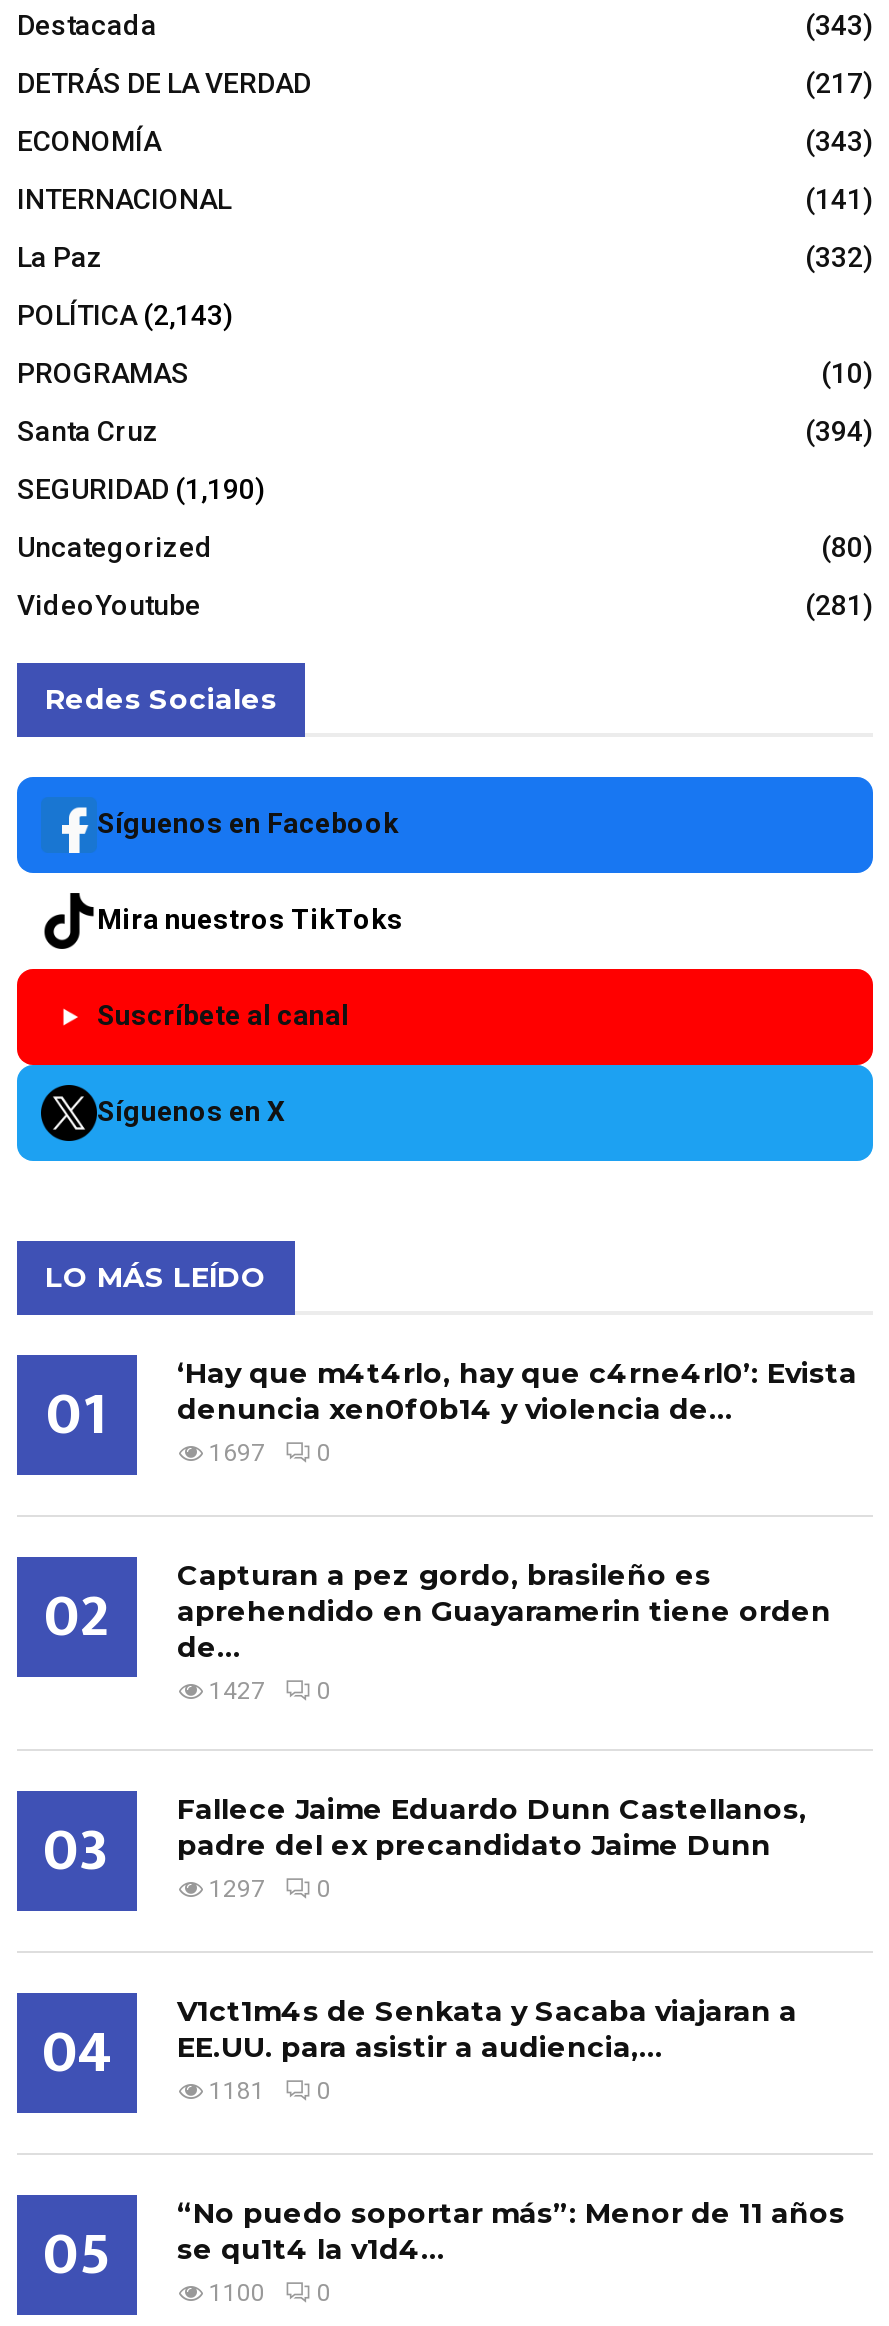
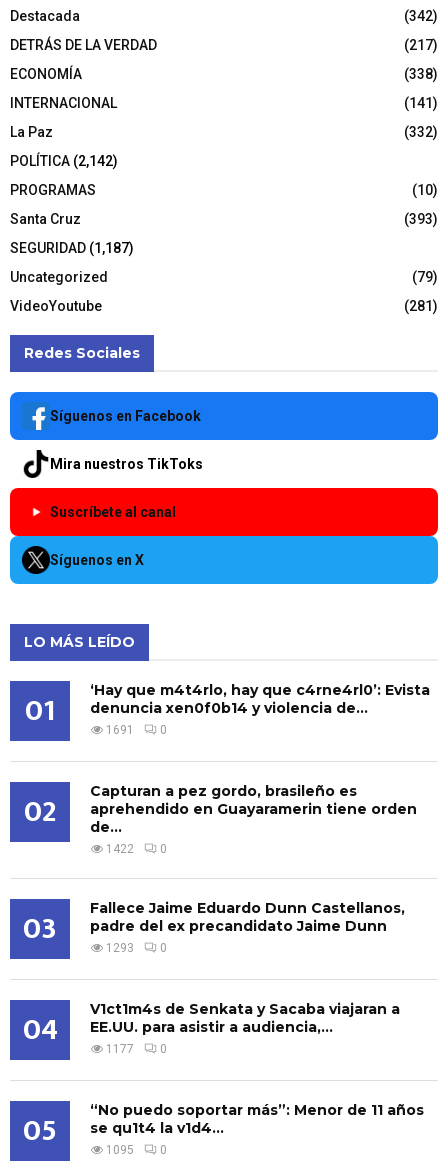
[805,9,873,41] (343) -> [404,8,438,24] (342)
[805,125,873,157] (343) -> [404,66,438,82] (338)
[17,299,233,331] POLÍTICA (2,143) -> [10,153,118,169] POLÍTICA (2,142)
[805,415,873,447] (394) -> [404,211,438,227] (393)
[17,473,265,505] SEGURIDAD (1,190) -> [10,240,134,256] SEGURIDAD (1,187)
[821,531,873,563] (80) -> [412,269,438,285] (79)
[209,1439,331,1467] 1697 0 -> [106,723,167,737] 1691 0
[209,1677,331,1705] 1427 0 -> [106,842,167,856] 1422 0
[209,1875,331,1903] 1297 0 -> [106,941,167,955] 1293 0
[209,2077,331,2105] 1181 0 -> [106,1042,167,1056] 1177 0
[209,2279,331,2307] 1100 0 -> [106,1143,167,1157] 1095 0

